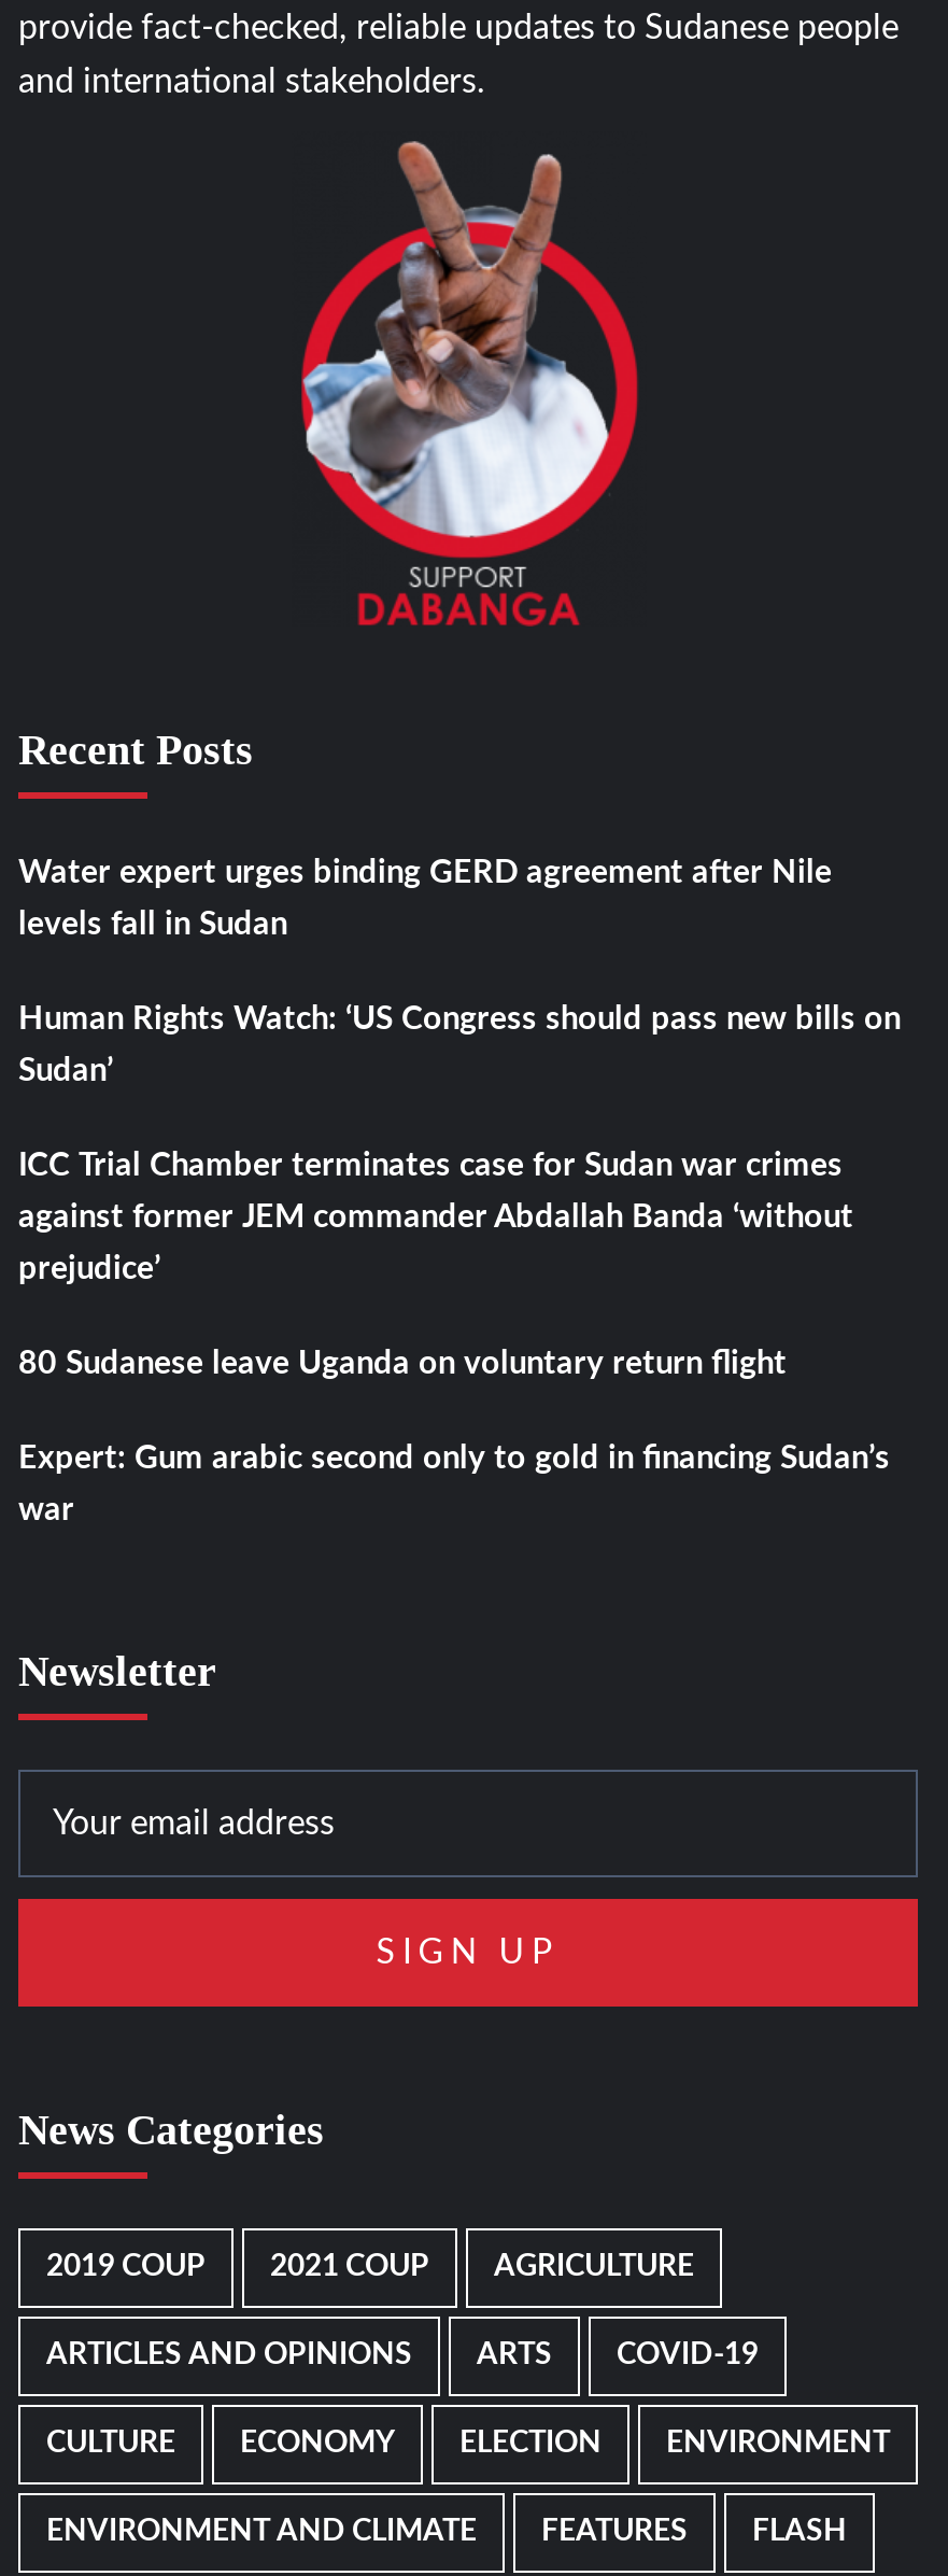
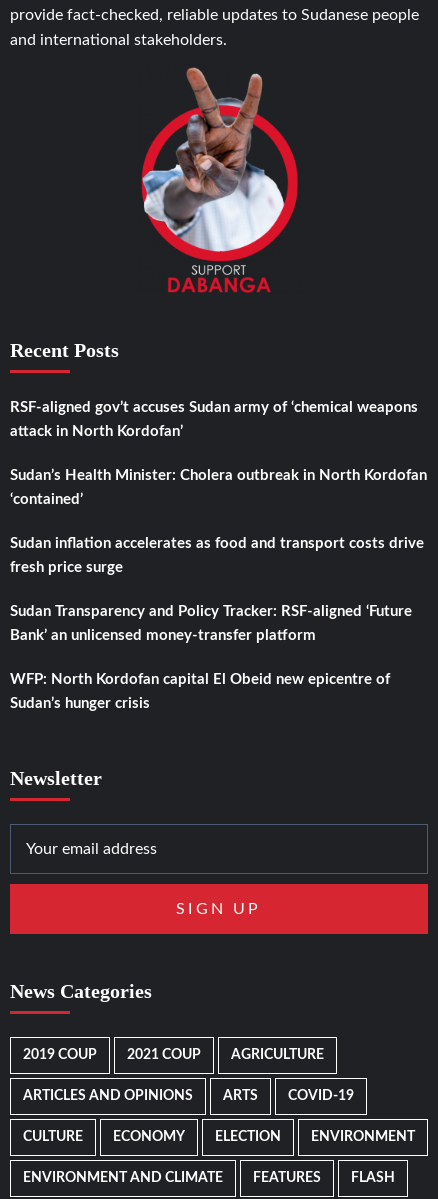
[18,857,832,889] Water expert urges binding GERD agreement after Nile -> [10,400,418,415] RSF-aligned gov’t accuses Sudan army of ‘chemical weapons
[18,908,287,941] levels fall in Sudan -> [10,424,183,439] attack in North Kordofan’
[18,1003,901,1035] Human Rights Watch: ‘US Congress should pass new bills on -> [10,468,427,483] Sudan’s Health Minister: Cholera outbreak in North Kordofan
[18,1055,113,1087] Sudan’ -> [10,492,83,507] ‘contained’
[18,1149,843,1182] ICC Trial Chamber terminates case for Sudan war crimes -> [10,536,424,551] Sudan inflation accelerates as food and transport costs drive
[18,1201,853,1233] against former JEM commander Abdallah Banda ‘without -> [10,560,123,575] fresh price surge
[18,1253,160,1285] prejudice’ -> [10,604,412,619] Sudan Transparency and Policy Tracker: RSF-aligned ‘Future
[18,1348,787,1380] 80 Sudanese leave Uganda on voluntary return flight -> [10,628,316,643] Bank’ an unlicensed money-transfer platform
[18,1442,890,1475] Expert: Gum arabic second only to gold in financing Sudan’s -> [10,672,390,687] WFP: North Kordofan capital El Obeid new epicentre of
[18,1494,74,1526] war -> [10,696,150,711] Sudan’s hunger crisis

